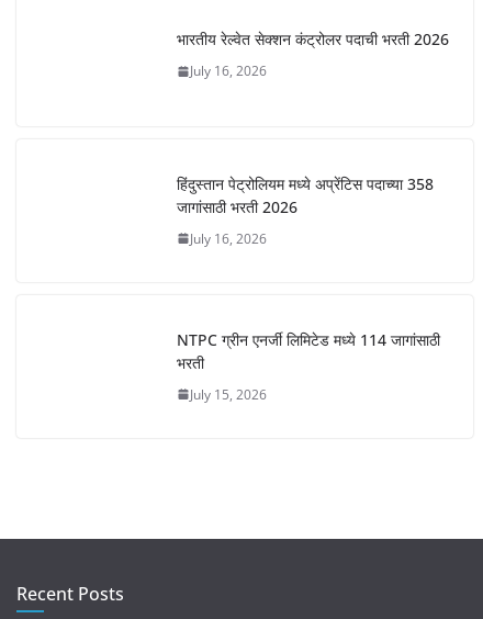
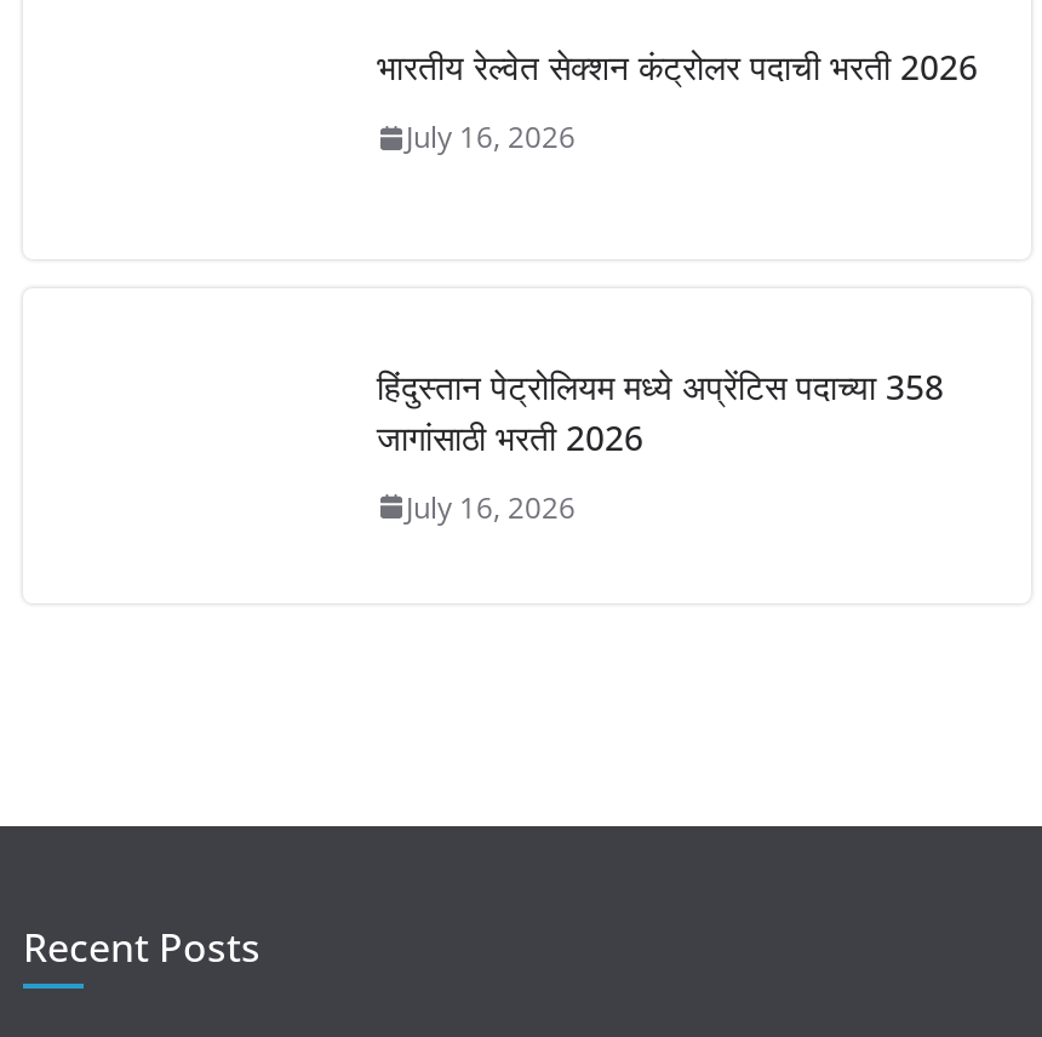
[177,329,440,403] NTPC ग्रीन एनर्जी लिमिटेड मध्ये 114 जागांसाठी | भरती | July 15, 2026 -> none

